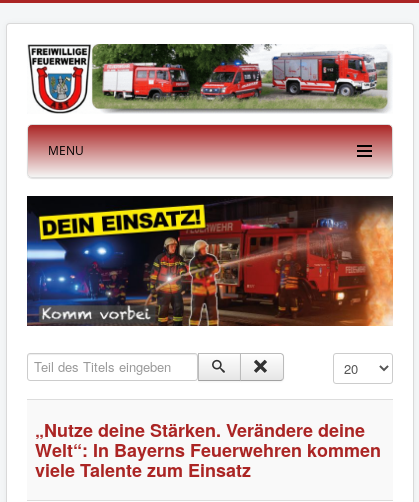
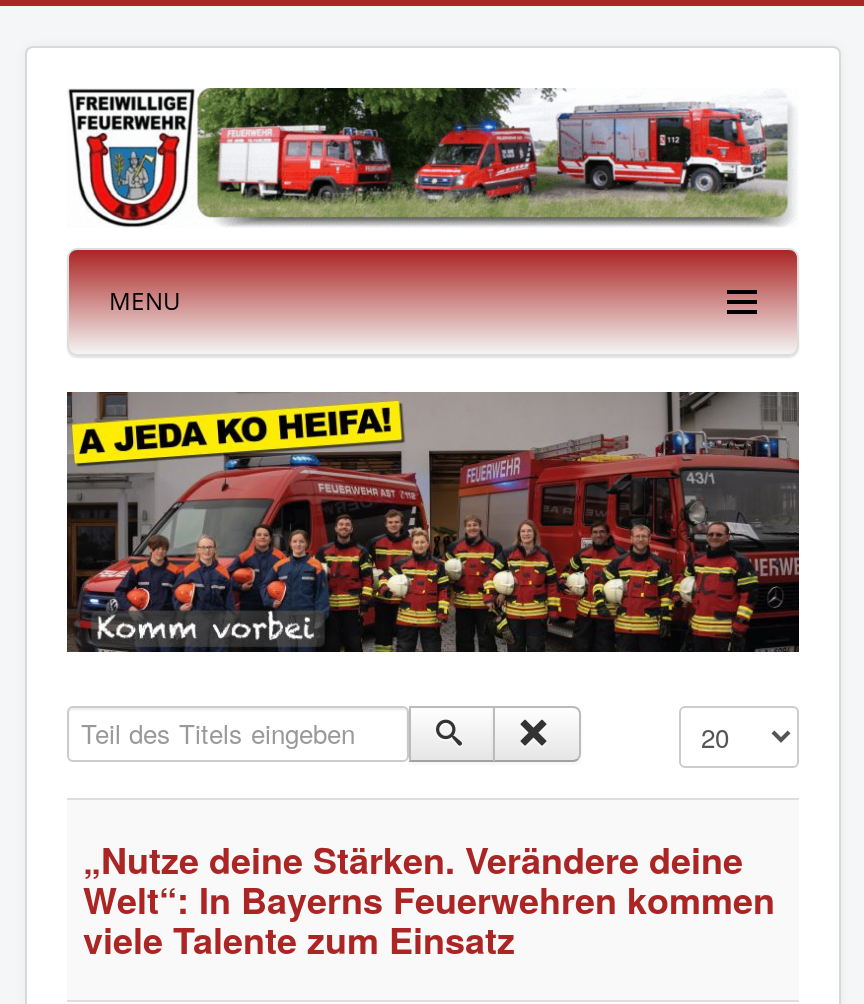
[26,196,394,327] [image] -> [65,390,801,654] [image]

